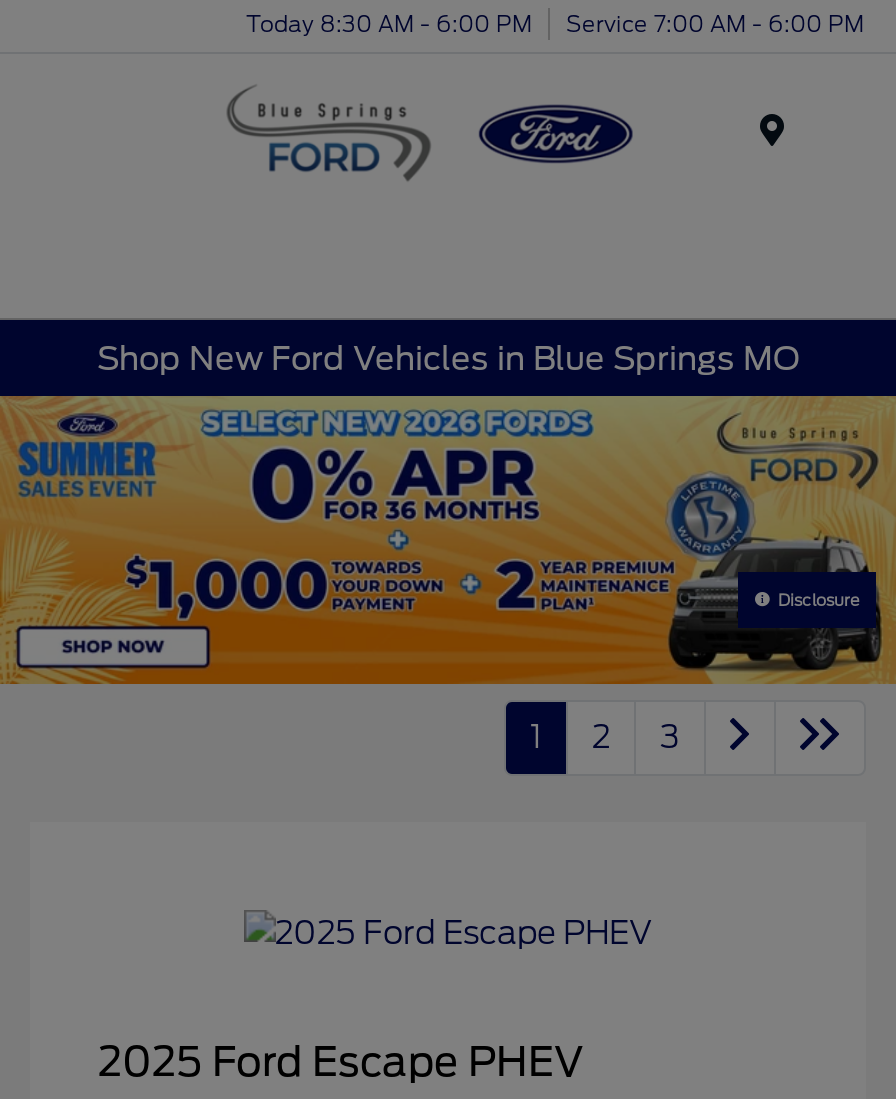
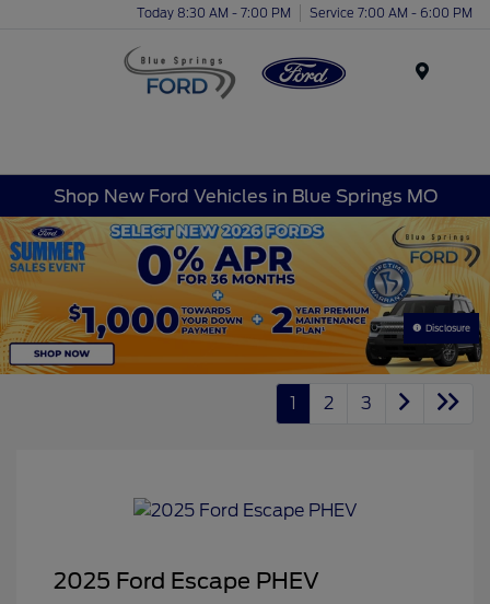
[246,9,864,37] Today 8:30 AM - 6:00 PM Service 7:00 AM - 6:00 PM -> [137,5,472,20] Today 8:30 AM - 7:00 PM Service 7:00 AM - 6:00 PM

